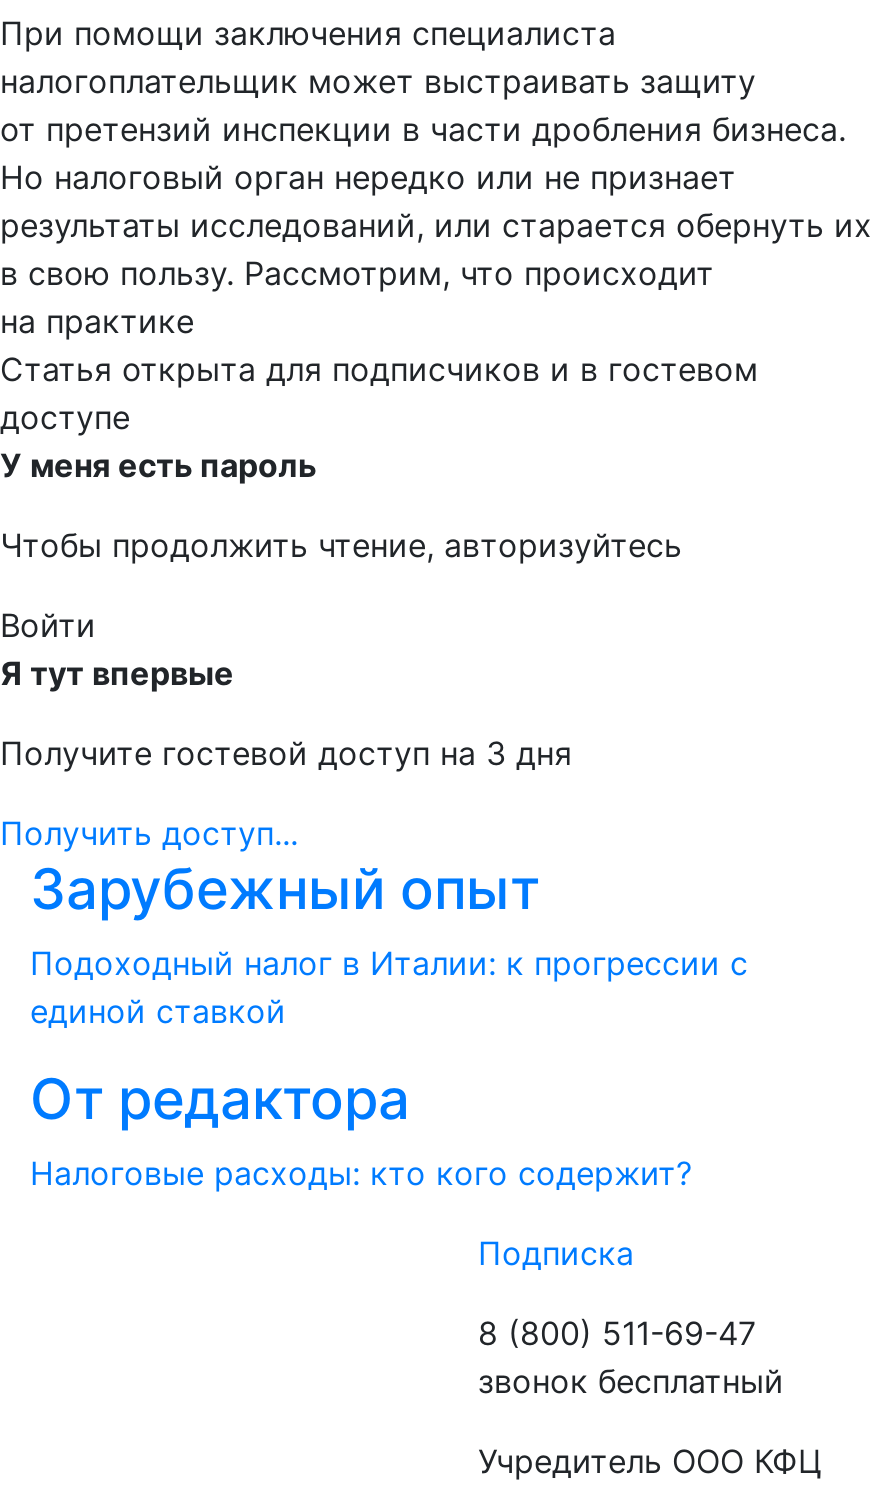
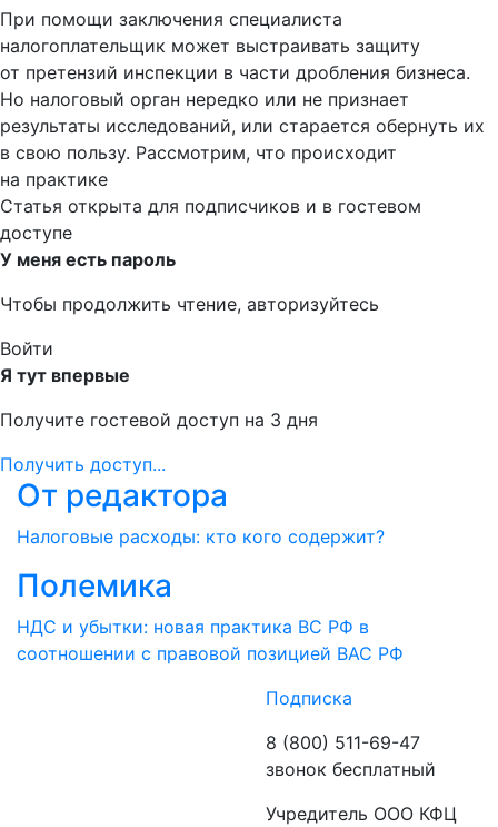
[30,855,748,1031] Зарубежный опыт | Подоходный налог в Италии: к прогрессии с | единой ставкой -> none
moved [30,1065,692,1193] -> [17,476,385,548]: От редактора | Налоговые расходы: кто кого содержит?
none -> [17,567,404,664] Полемика | НДС и убытки: новая практика ВС РФ в | соотношении с правовой позицией ВАС РФ

